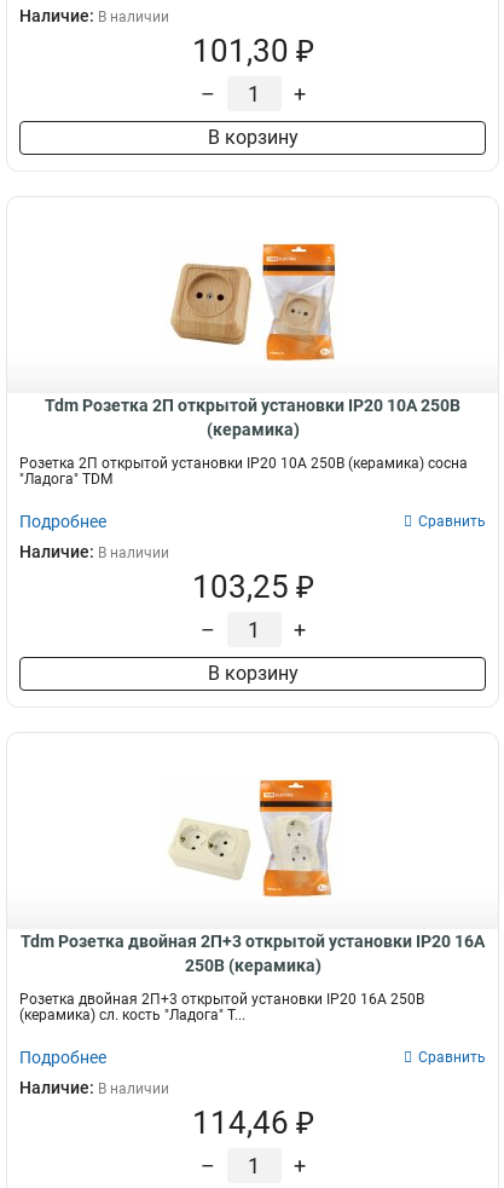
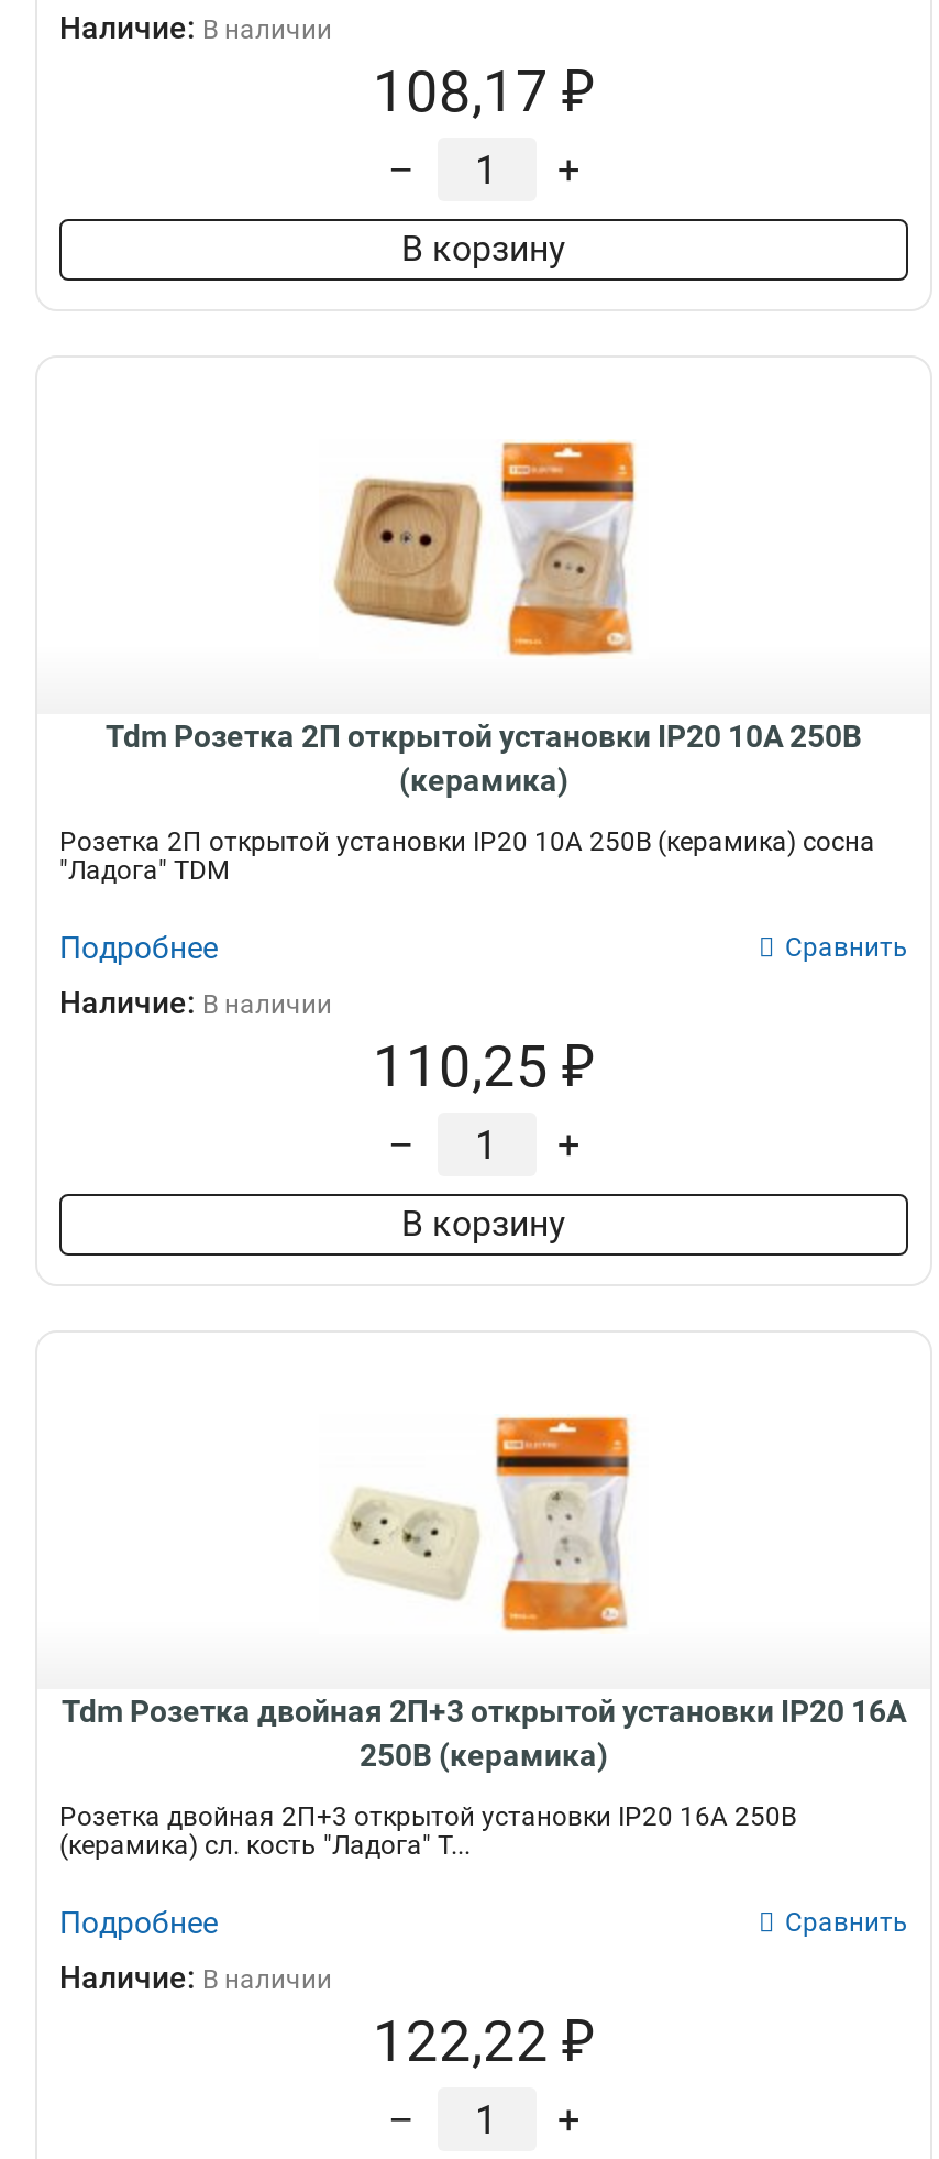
[192,33,314,69] 101,30 ₽ -> [373,58,595,124] 108,17 ₽
[192,569,314,605] 103,25 ₽ -> [373,1033,595,1099] 110,25 ₽
[192,1105,314,1141] 114,46 ₽ -> [373,2008,595,2074] 122,22 ₽

